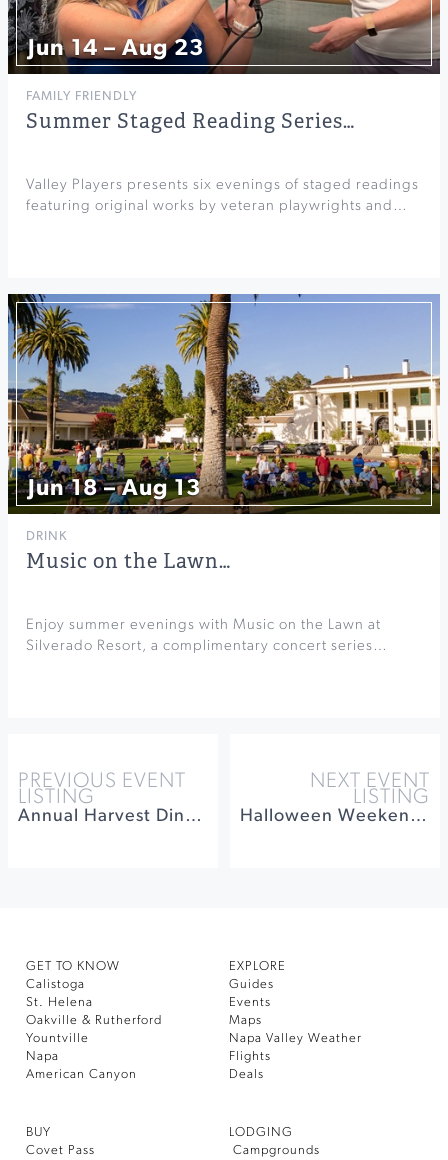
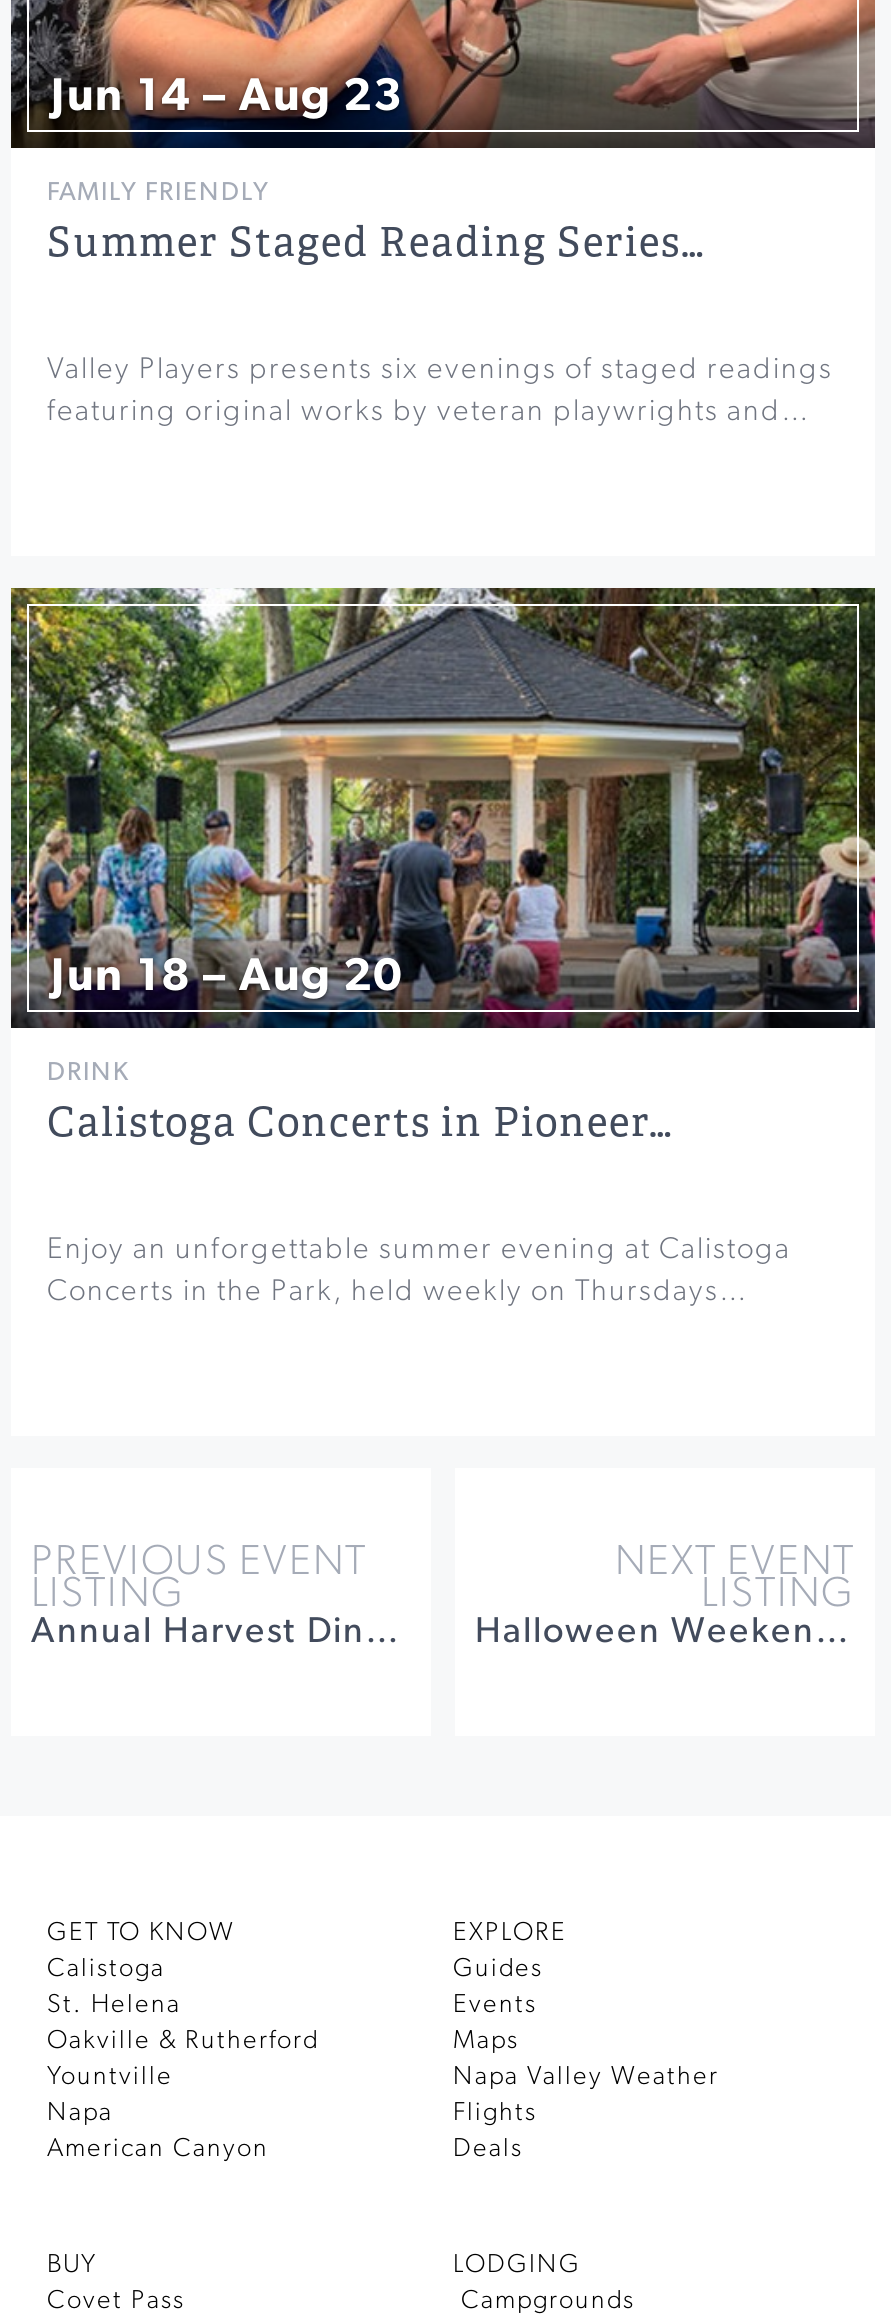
[7,293,441,514] [image] | Jun 18 – Aug 13 -> [9,586,877,1028] [image] | Jun 18 – Aug 20
[26,549,231,574] Music on the Lawn… -> [47,1098,673,1148] Calistoga Concerts in Pioneer…
[26,618,388,654] Enjoy summer evenings with Music on the Lawn at | Silverado Resort, a complimentary concert series… -> [47,1236,791,1308] Enjoy an unforgettable summer evening at Calistoga | Concerts in the Park, held weekly on Thursdays…

